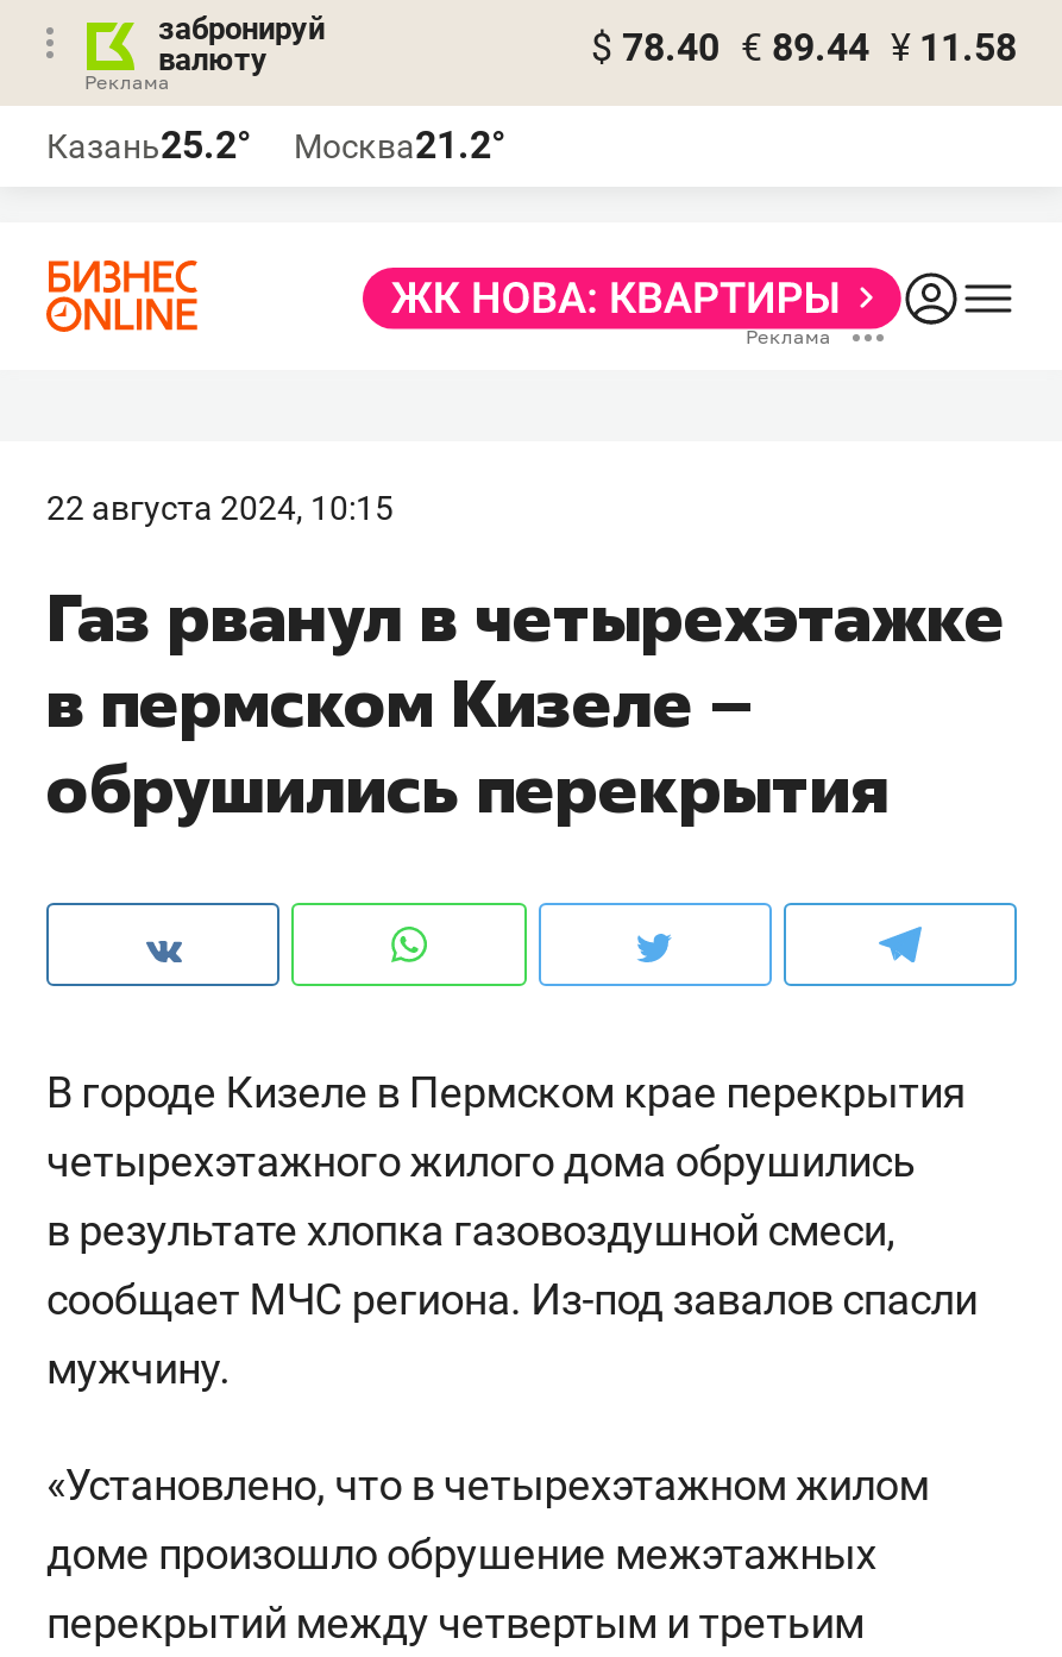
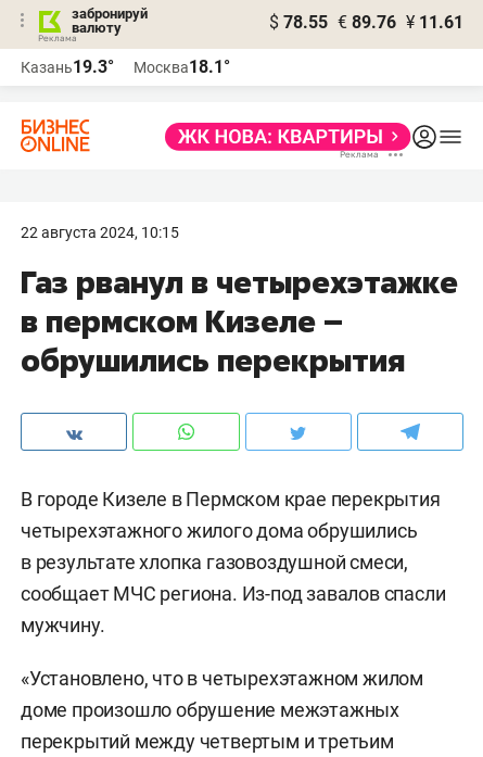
[591,25,1017,70] $ 78.40 € 89.44 ¥ 11.58 -> [269,12,463,33] $ 78.55 € 89.76 ¥ 11.61
[46,123,251,168] Казань25.2° -> [21,56,114,77] Казань19.3°
[294,123,505,168] Москва21.2° -> [134,56,230,77] Москва18.1°

